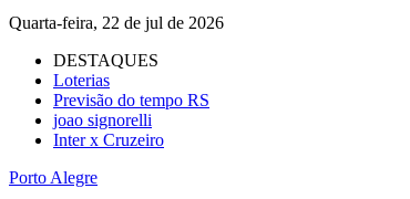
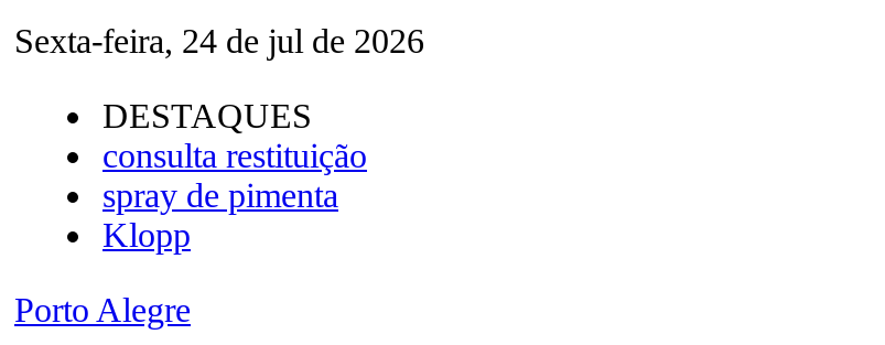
[9,13,224,32] Quarta-feira, 22 de jul de 2026 -> [14,22,424,60] Sexta-feira, 24 de jul de 2026
[53,71,209,149] Loterias | Previsão do tempo RS | joao signorelli | Inter x Cruzeiro -> [102,137,367,254] consulta restituição | spray de pimenta | Klopp

